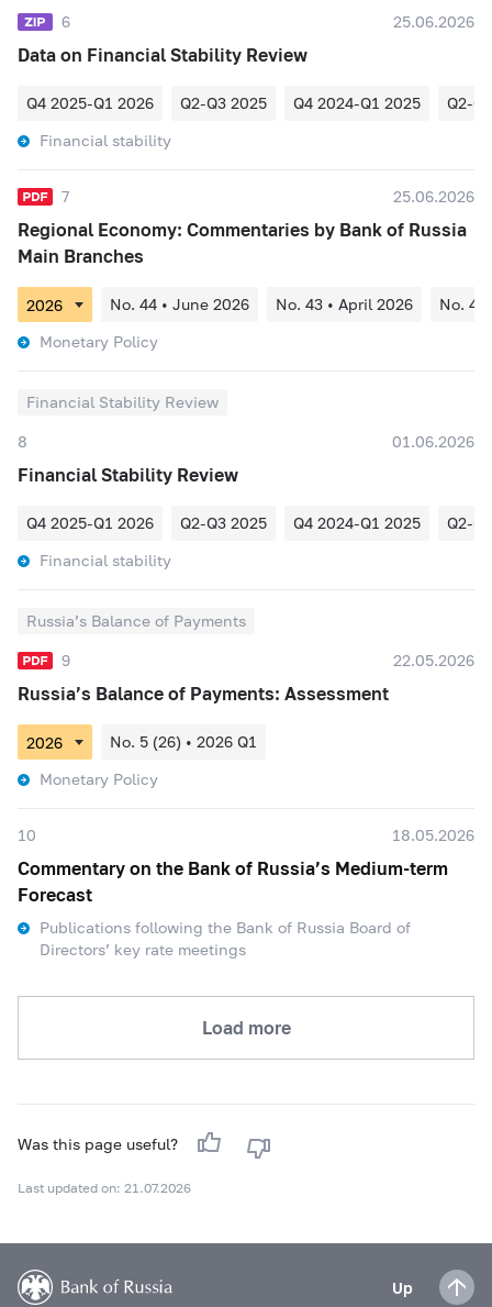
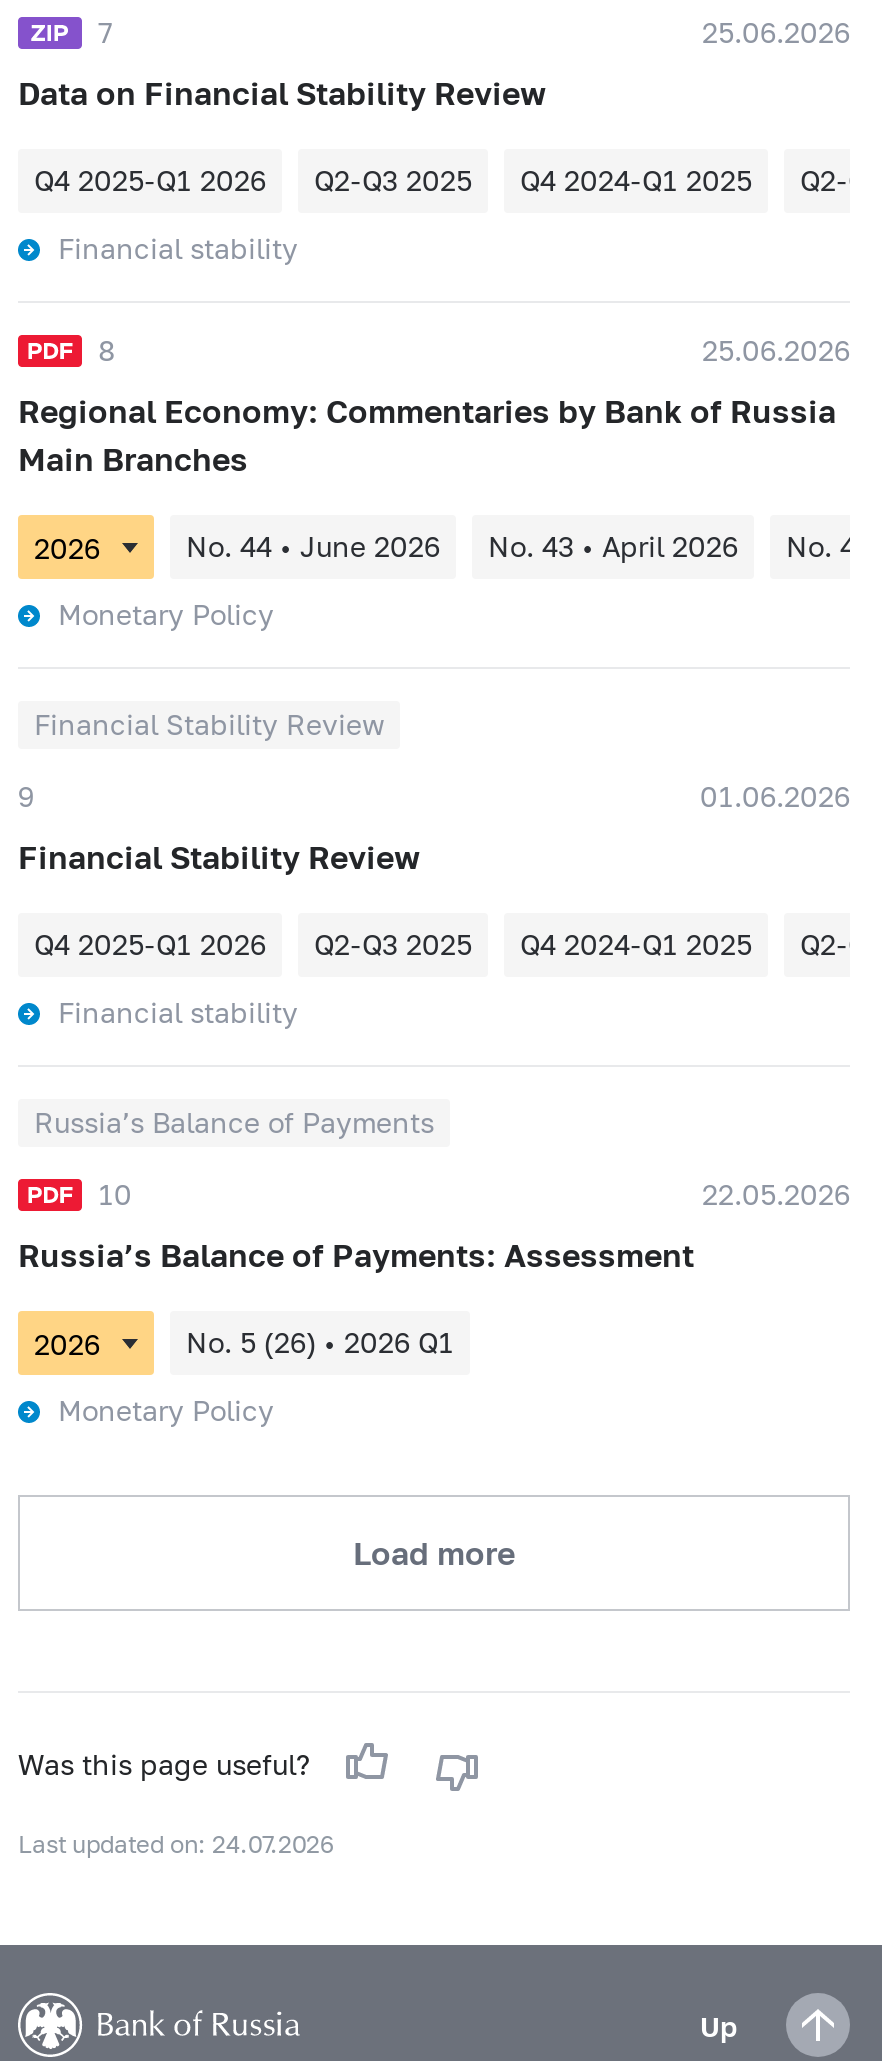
[62,12,70,31] 6 -> [98,15,112,49] 7
[62,187,69,206] 7 -> [98,333,116,367] 8
[18,432,27,451] 8 -> [18,779,34,813] 9
[62,651,70,669] 9 -> [98,1177,132,1211] 10
[18,826,474,959] 10 | 18.05.2026 | Commentary on the Bank of Russia’s Medium-term | Forecast | Publications following the Bank of Russia Board of | Directors’ key rate meetings -> none
[18,1179,191,1196] Last updated on: 21.07.2026 -> [18,1829,334,1859] Last updated on: 24.07.2026

